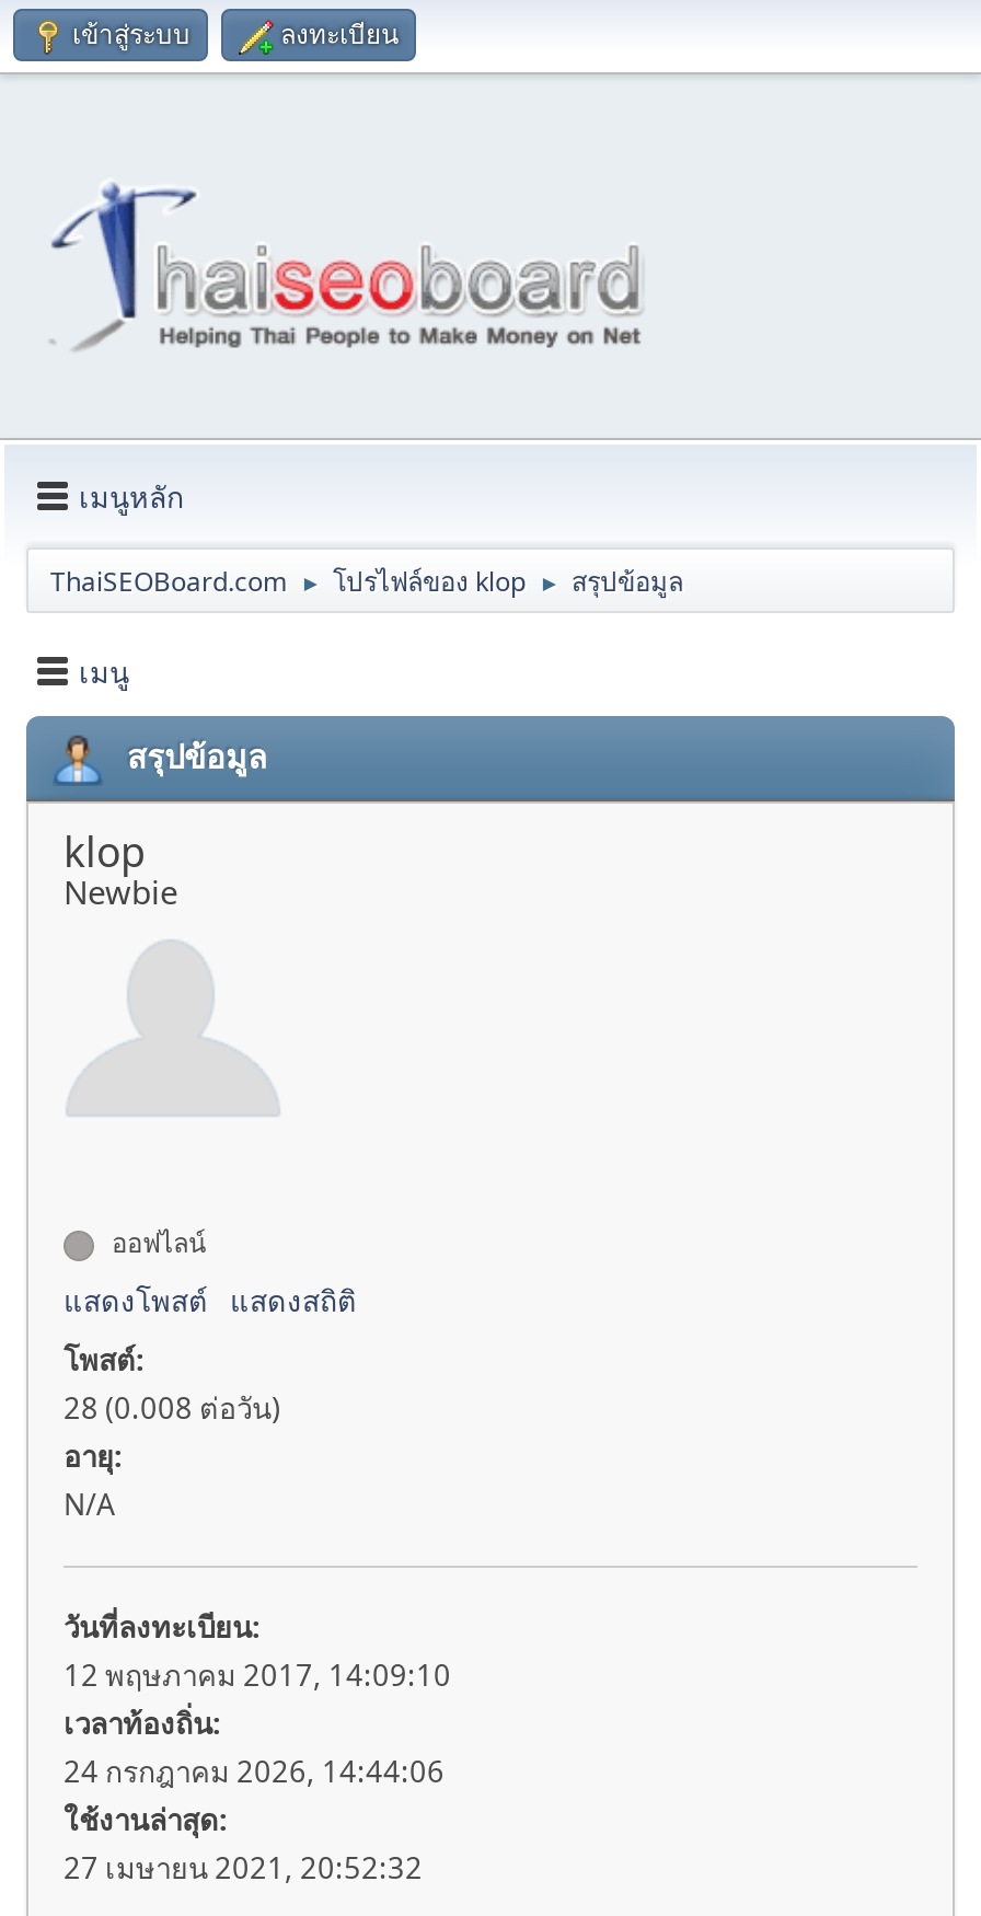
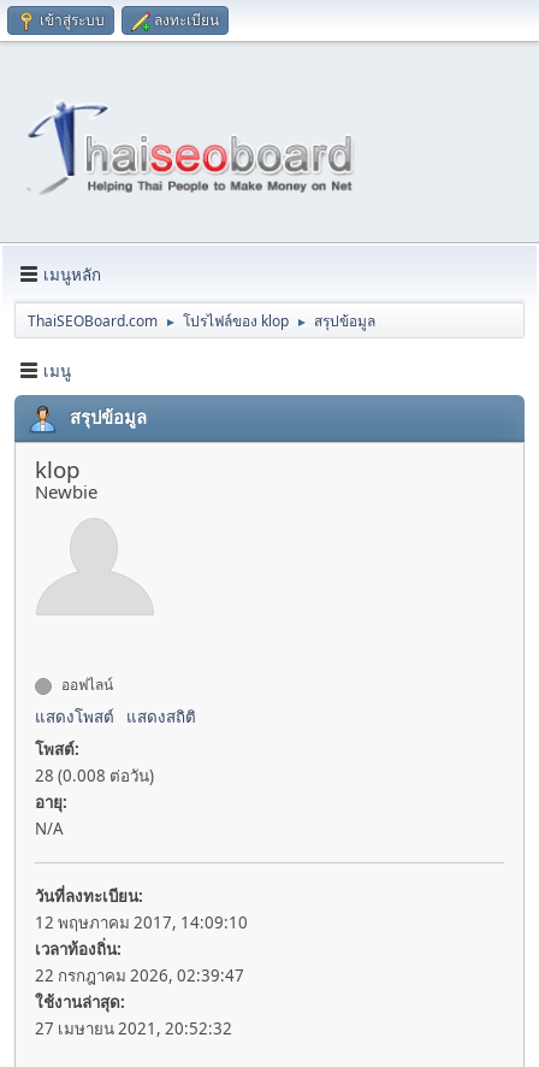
[64,1752,445,1792] 24 กรกฎาคม 2026, 14:44:06 -> [35,965,244,987] 22 กรกฎาคม 2026, 02:39:47

